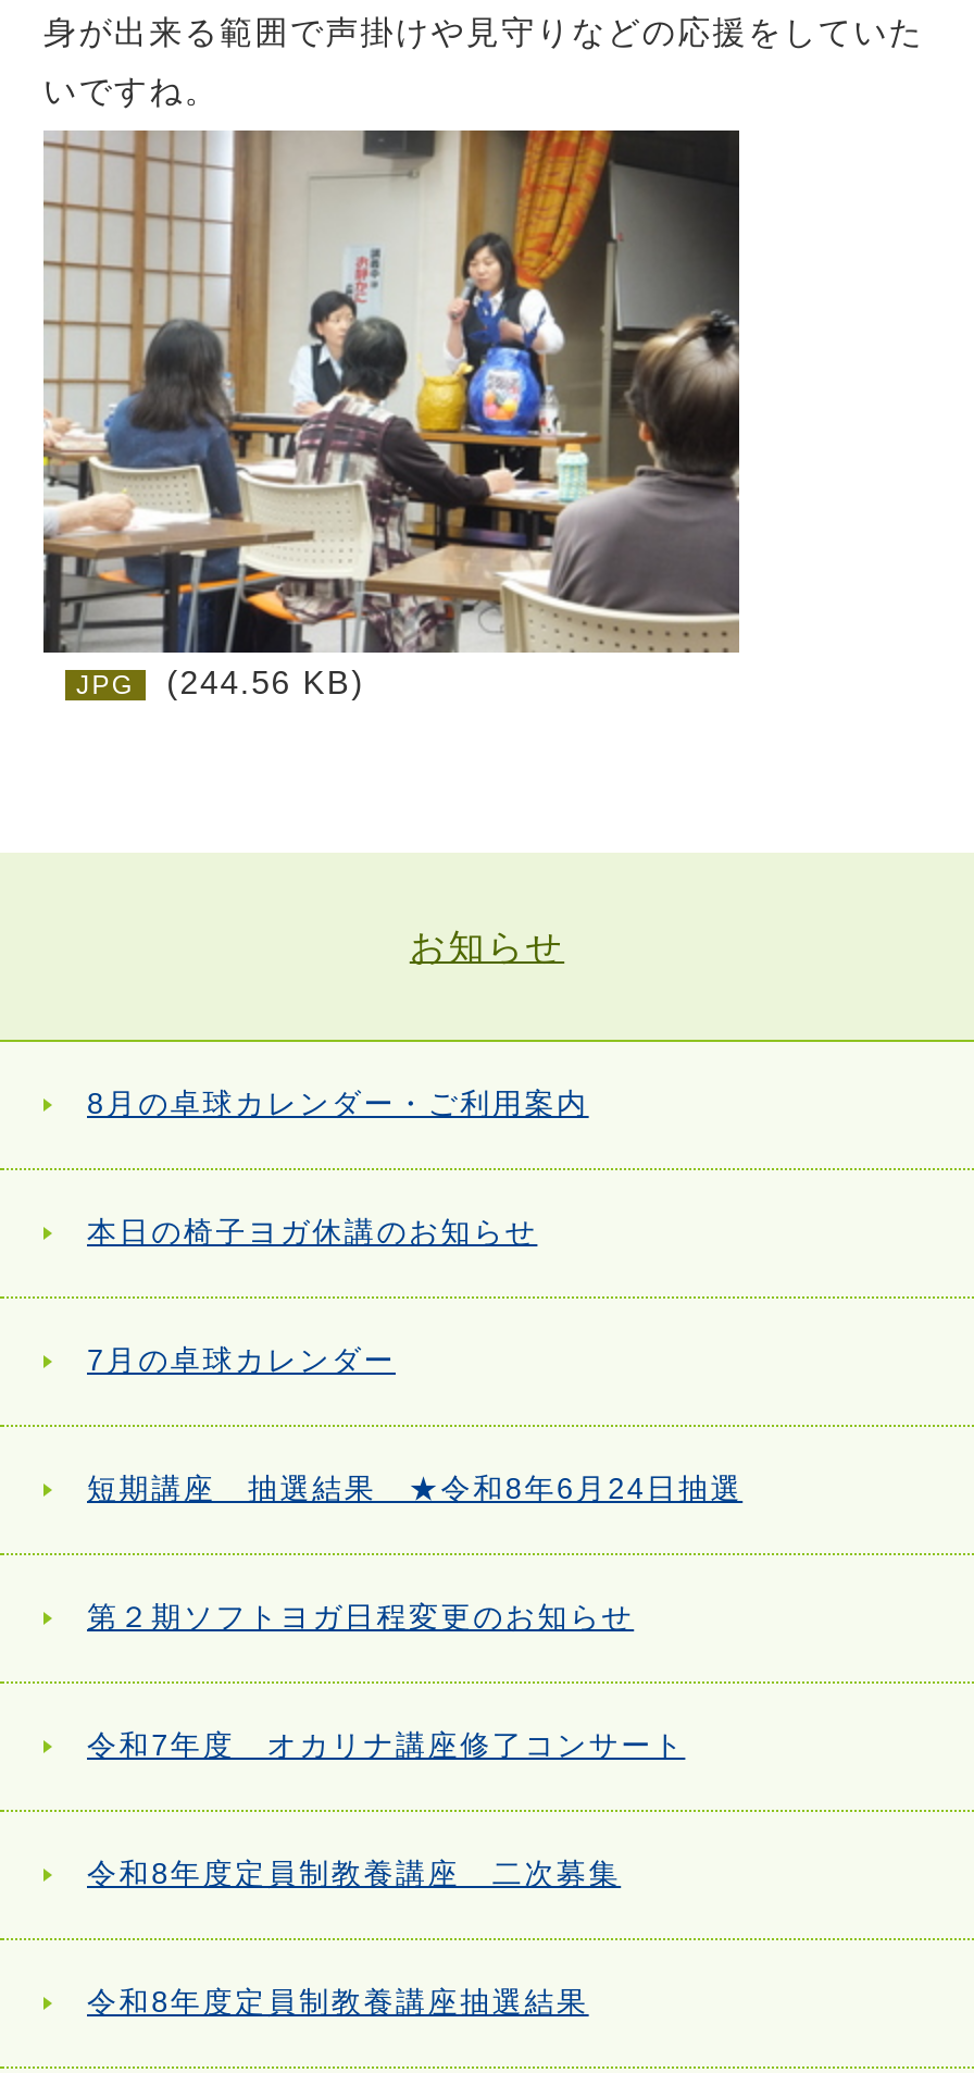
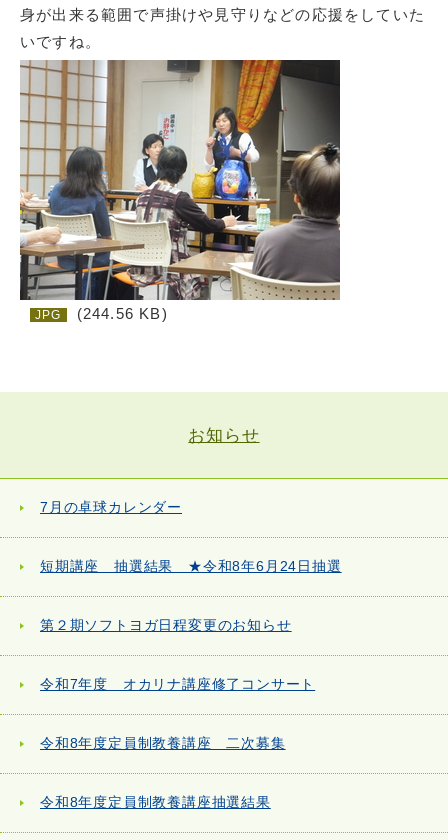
[87,1088,589,1120] 8月の卓球カレンダー・ご利用案内 -> none
[87,1216,537,1249] 本日の椅子ヨガ休講のお知らせ -> none

